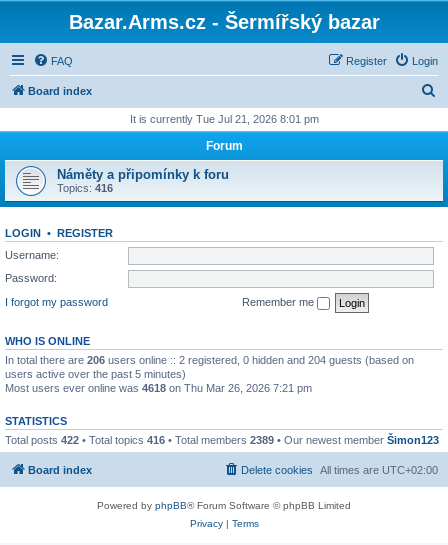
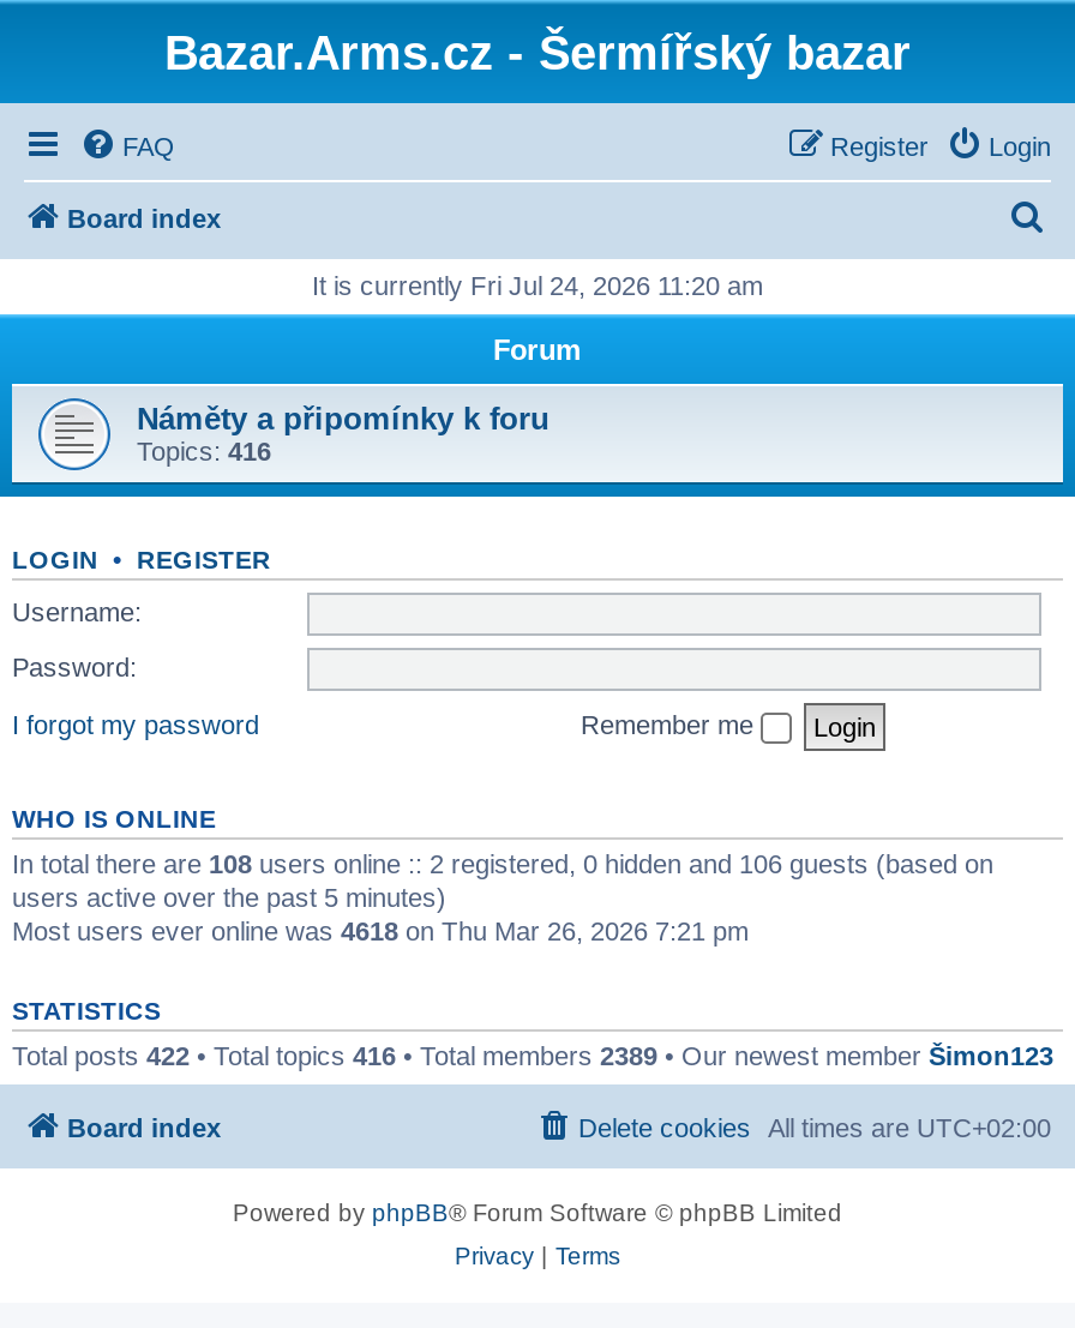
[129,113,318,125] It is currently Tue Jul 21, 2026 8:01 pm -> [312,271,763,300] It is currently Fri Jul 24, 2026 11:20 am
[5,353,414,365] In total there are 206 users online :: 2 registered, 0 hidden and 204 guests (based on -> [12,848,993,877] In total there are 108 users online :: 2 registered, 0 hidden and 106 guests (based on

